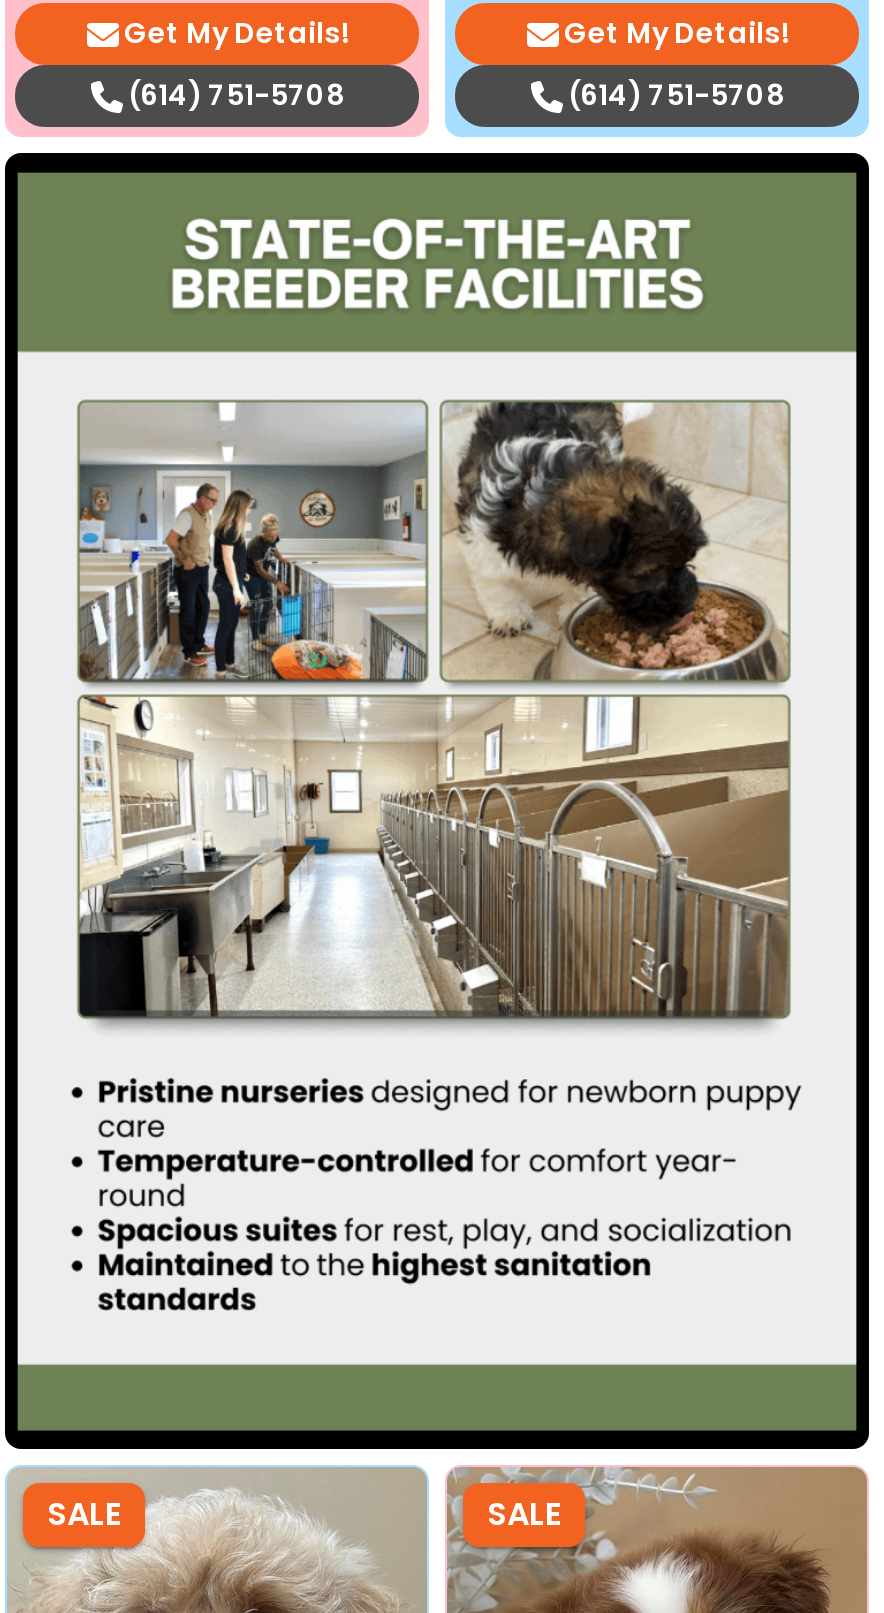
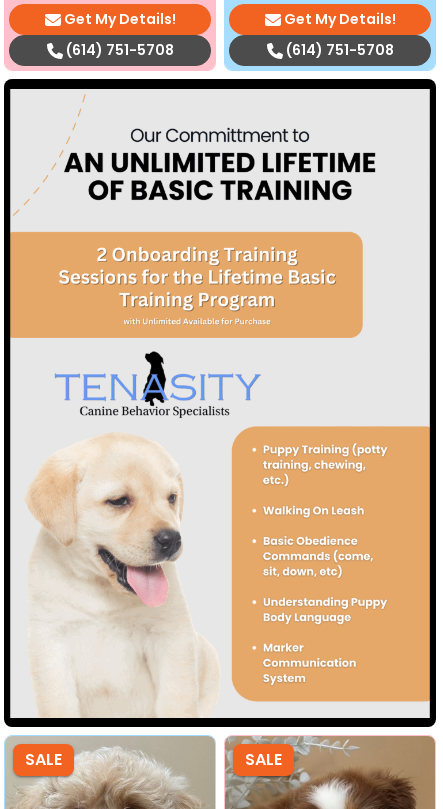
[17,171,857,1429] [image] -> [10,89,431,718] [image]

